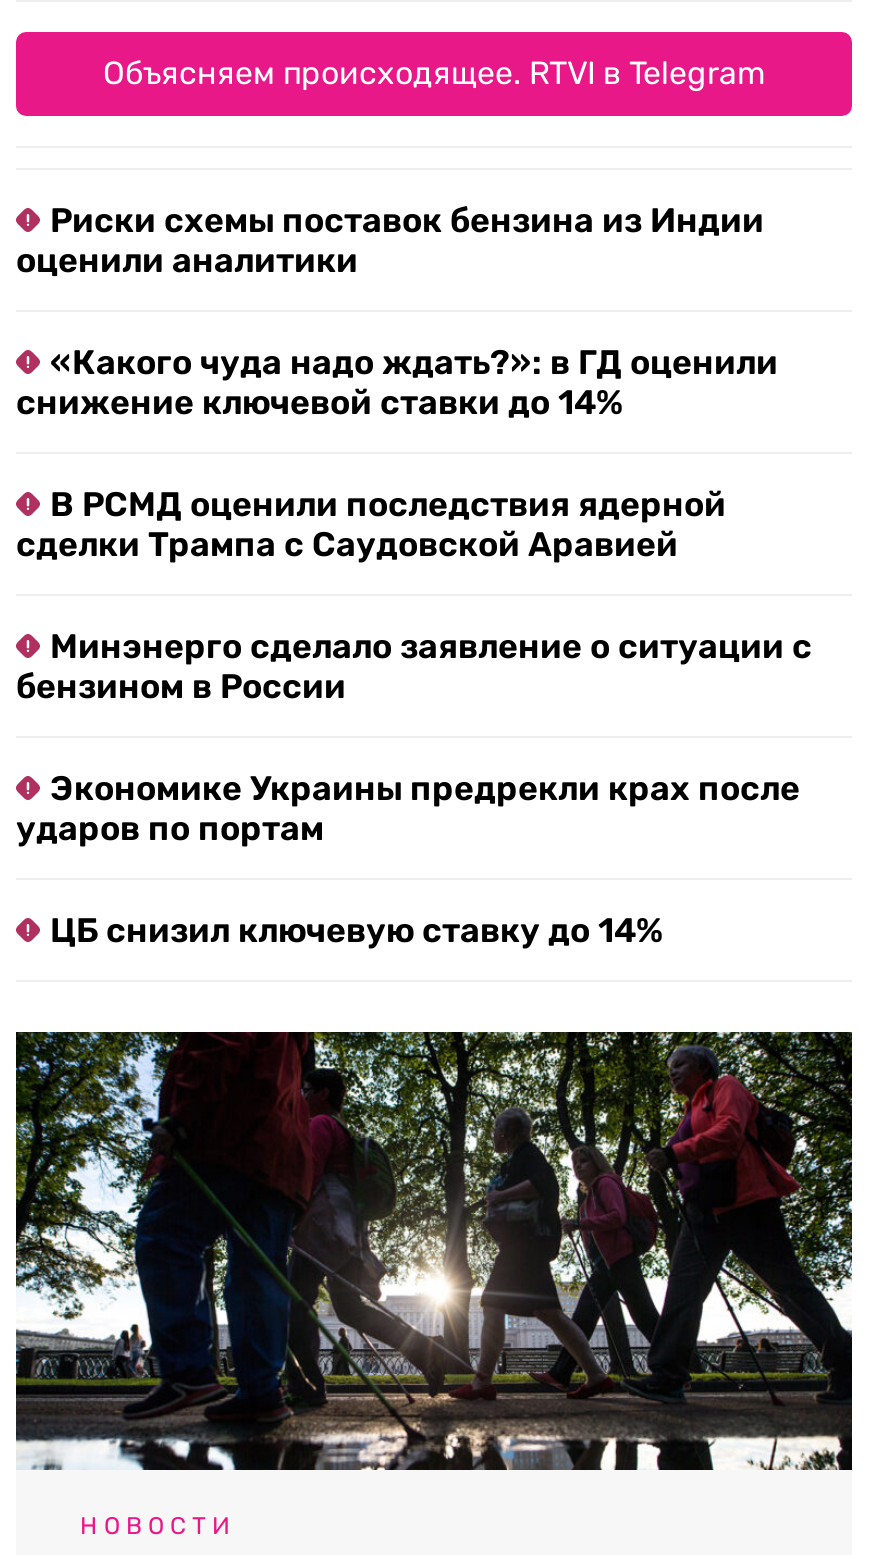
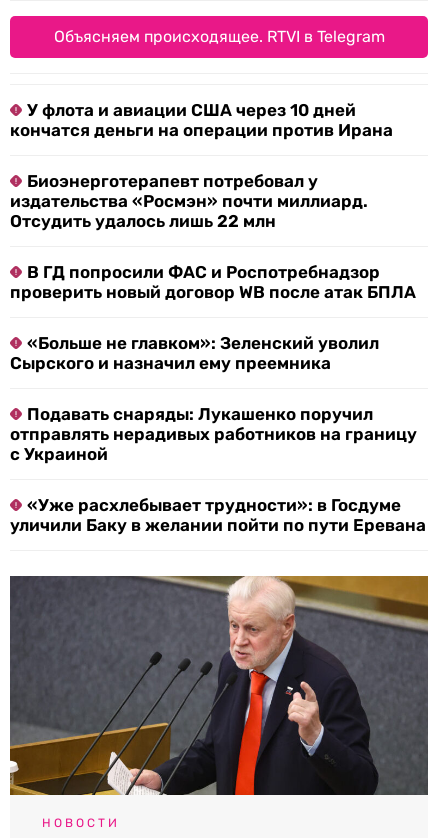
[16,200,764,280] Риски схемы поставок бензина из Индии | оценили аналитики -> [10,100,393,140] У флота и авиации США через 10 дней | кончатся деньги на операции против Ирана
[16,342,778,422] «Какого чуда надо ждать?»: в ГД оценили | снижение ключевой ставки до 14% -> [10,171,368,231] Биоэнерготерапевт потребовал у | издательства «Росмэн» почти миллиард. | Отсудить удалось лишь 22 млн
[16,484,726,564] В РСМД оценили последствия ядерной | сделки Трампа с Саудовской Аравией -> [10,262,416,302] В ГД попросили ФАС и Роспотребнадзор | проверить новый договор WB после атак БПЛА
[16,626,812,706] Минэнерго сделало заявление о ситуации с | бензином в России -> [10,333,379,373] «Больше не главком»: Зеленский уволил | Сырского и назначил ему преемника
[16,768,800,848] Экономике Украины предрекли крах после | ударов по портам -> [10,404,417,464] Подавать снаряды: Лукашенко поручил | отправлять нерадивых работников на границу | с Украиной
[50,910,664,950] ЦБ снизил ключевую ставку до 14% -> [10,495,426,535] «Уже расхлебывает трудности»: в Госдуме | уличили Баку в желании пойти по пути Еревана
[16,1086,854,1472] [image] -> [9,575,429,796] [image]

